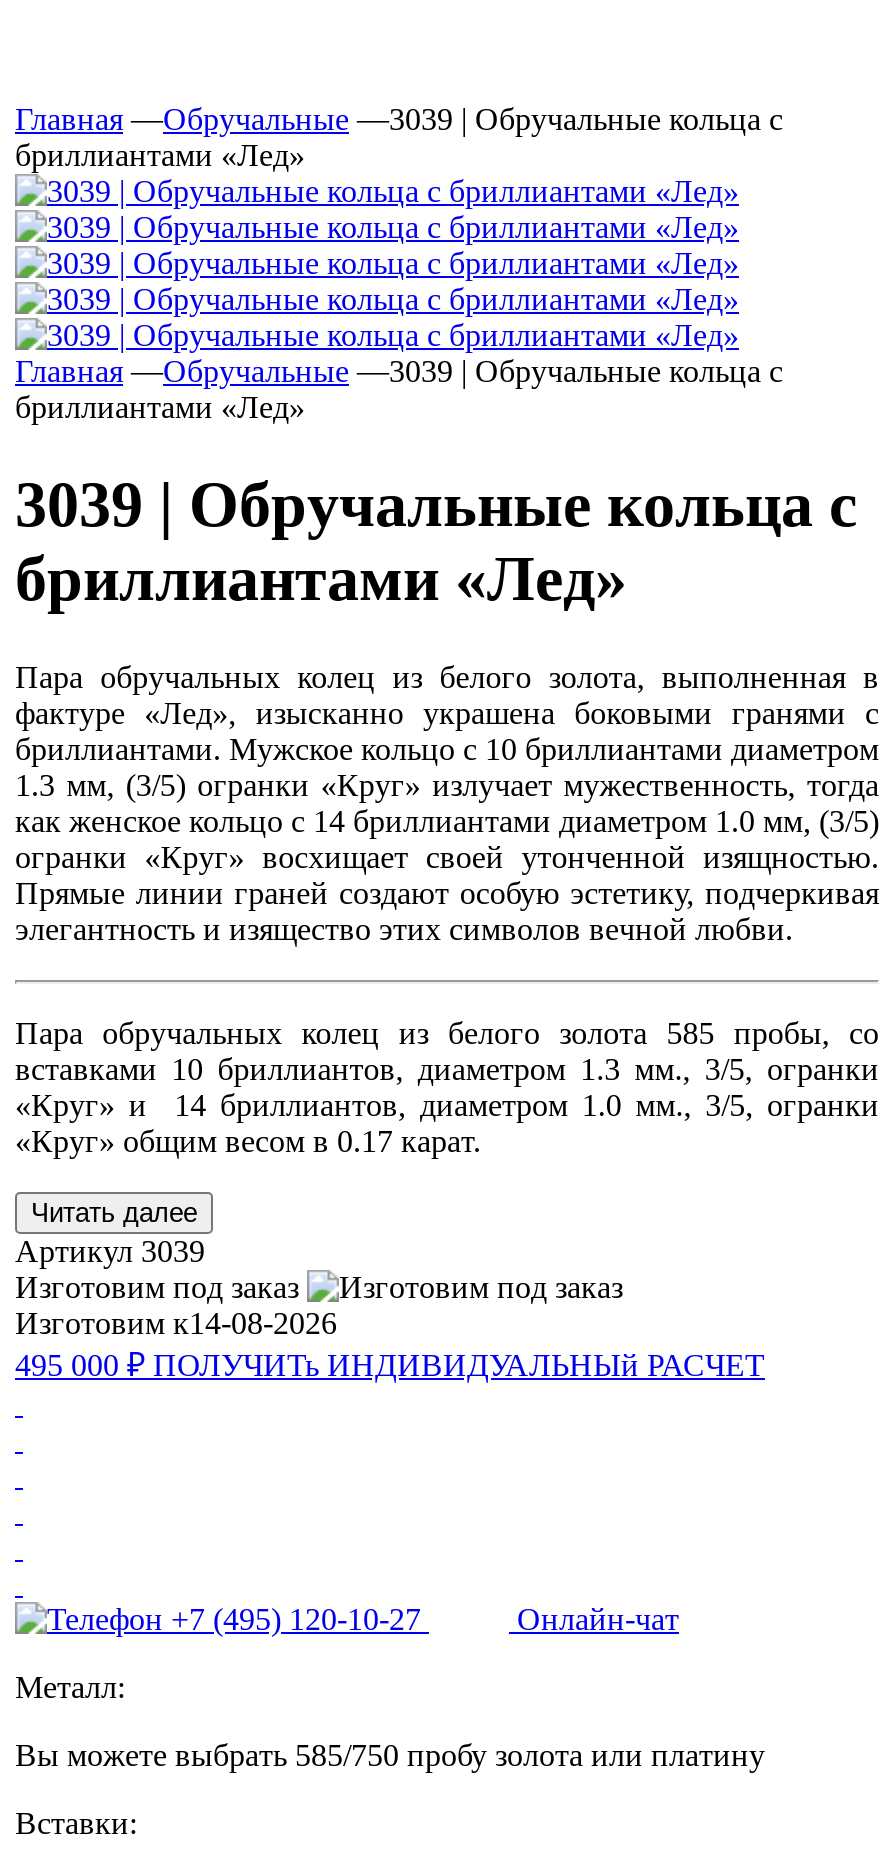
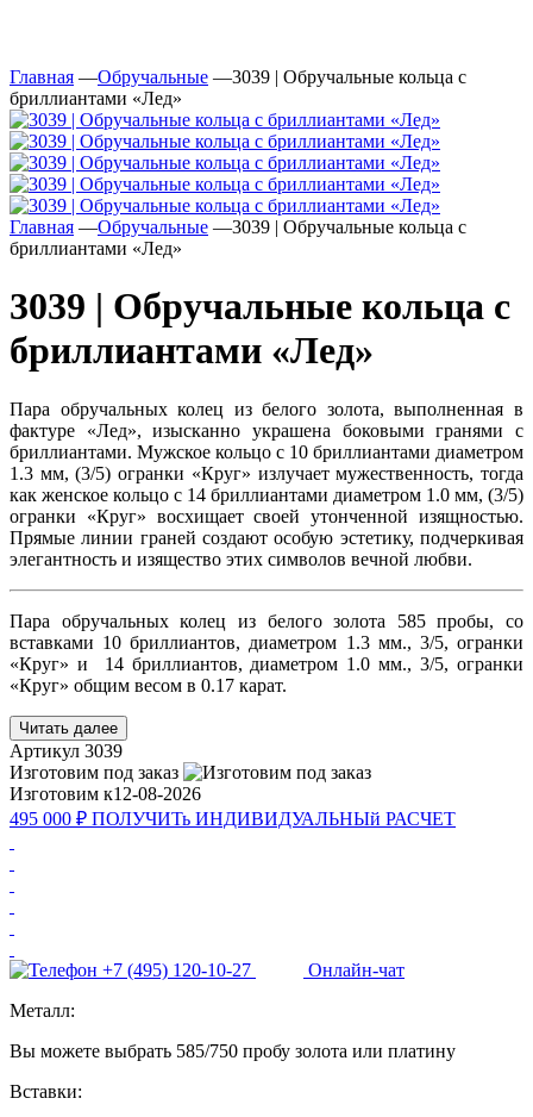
[15,1306,337,1340] Изготовим к14-08-2026 -> [10,783,201,804] Изготовим к12-08-2026

